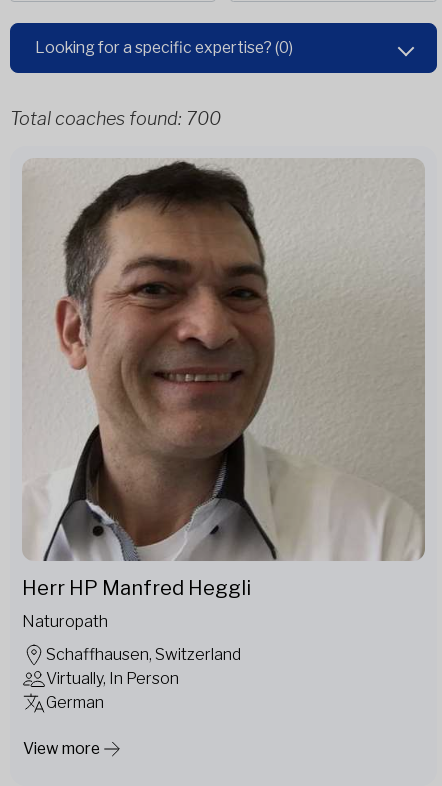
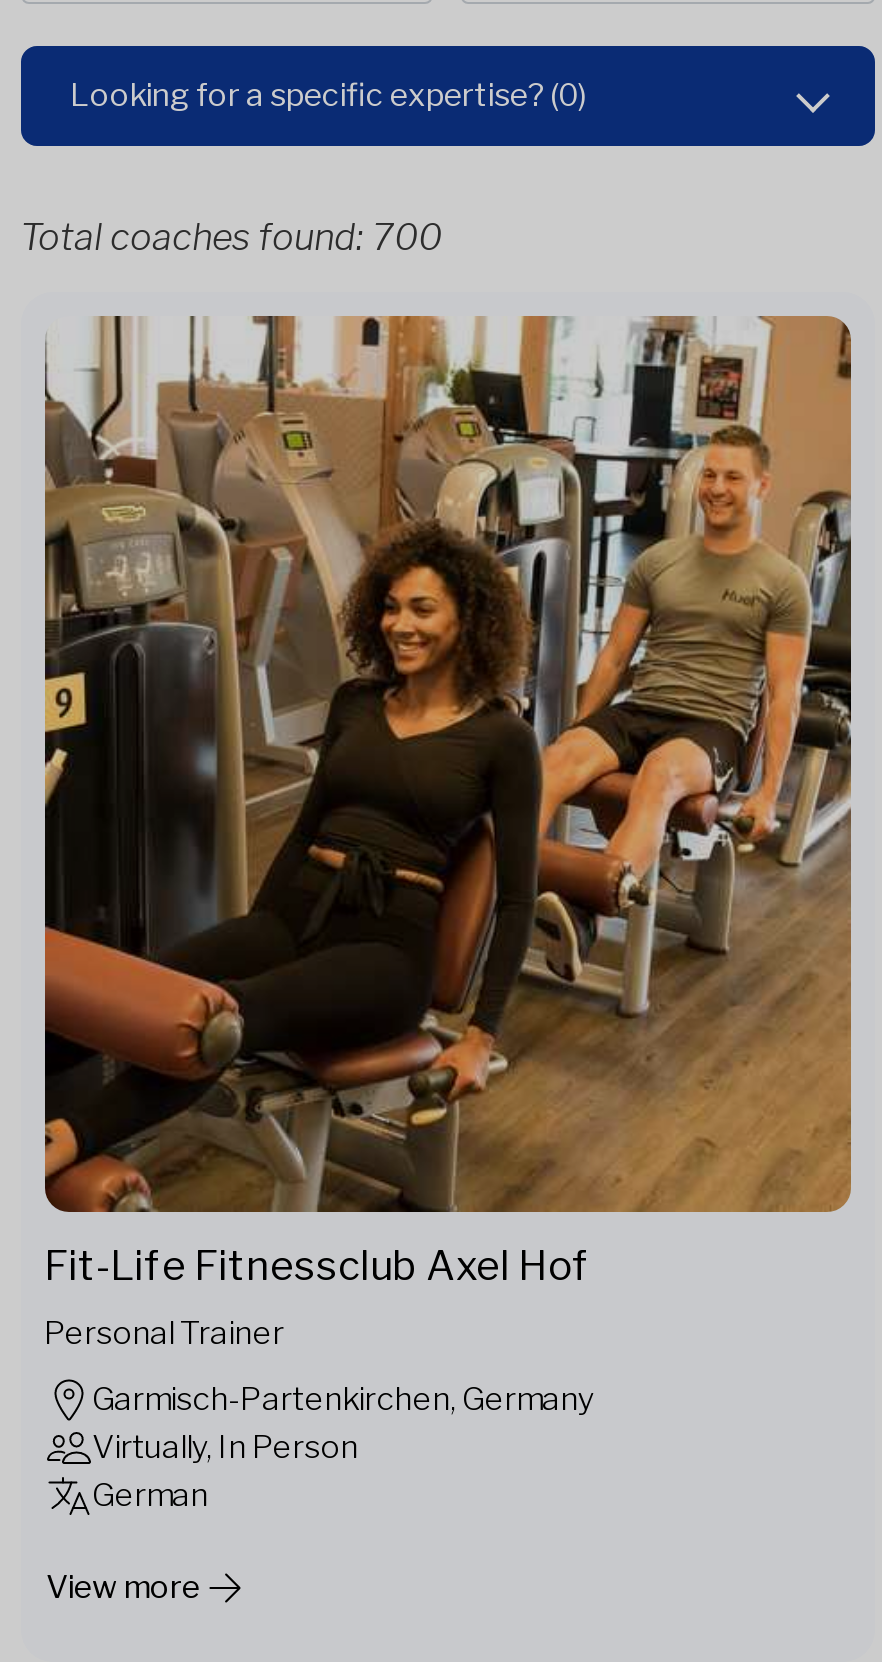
[21,158,425,600] [image] | Herr HP Manfred Heggli -> [43,314,853,1289] [image] | Fit-Life Fitnessclub Axel Hof
[21,612,107,631] Naturopath -> [44,1313,284,1351] Personal Trainer
[45,645,240,664] Schaffhausen, Switzerland -> [92,1379,594,1417] Garmisch-Partenkirchen, Germany

